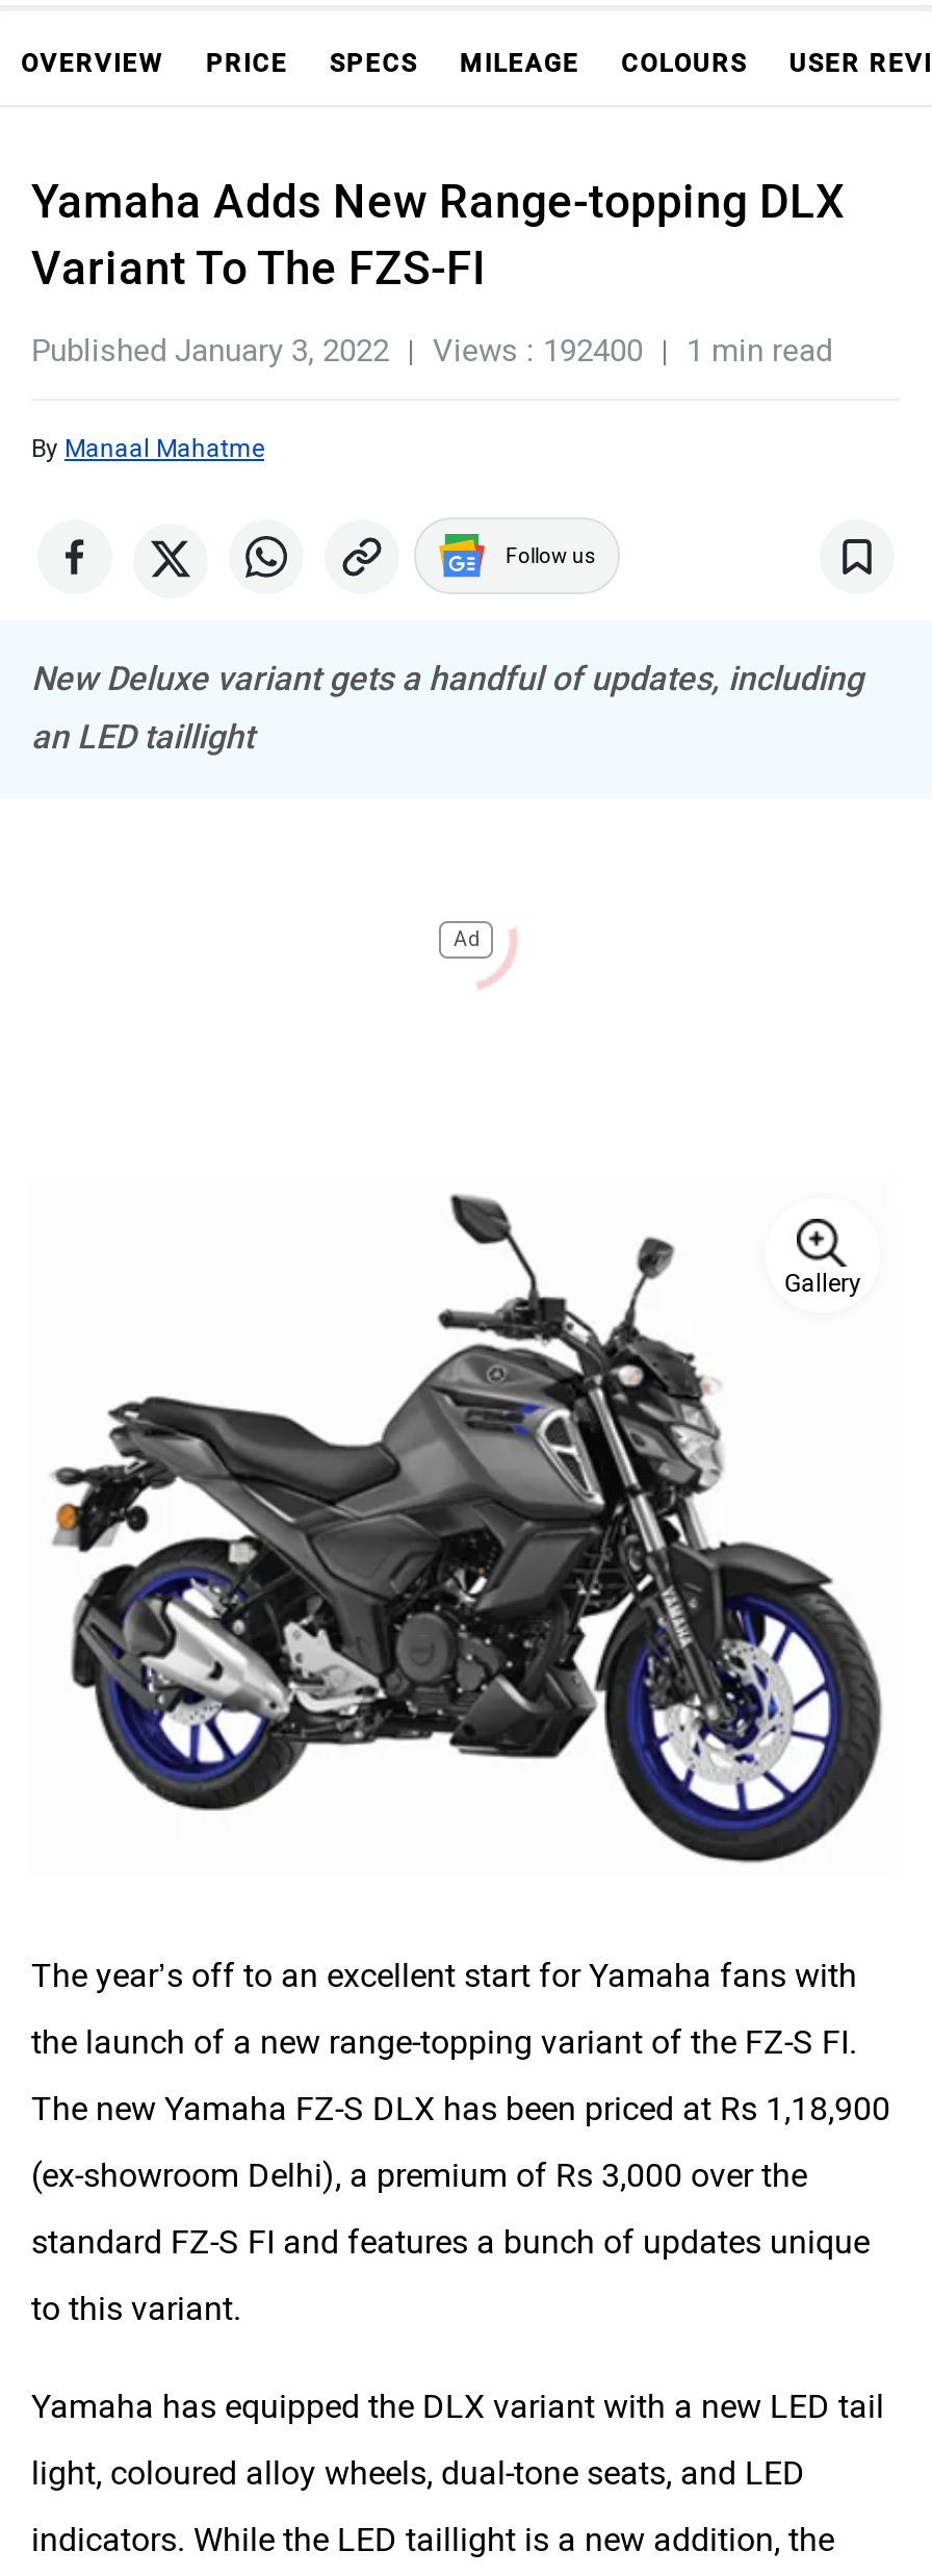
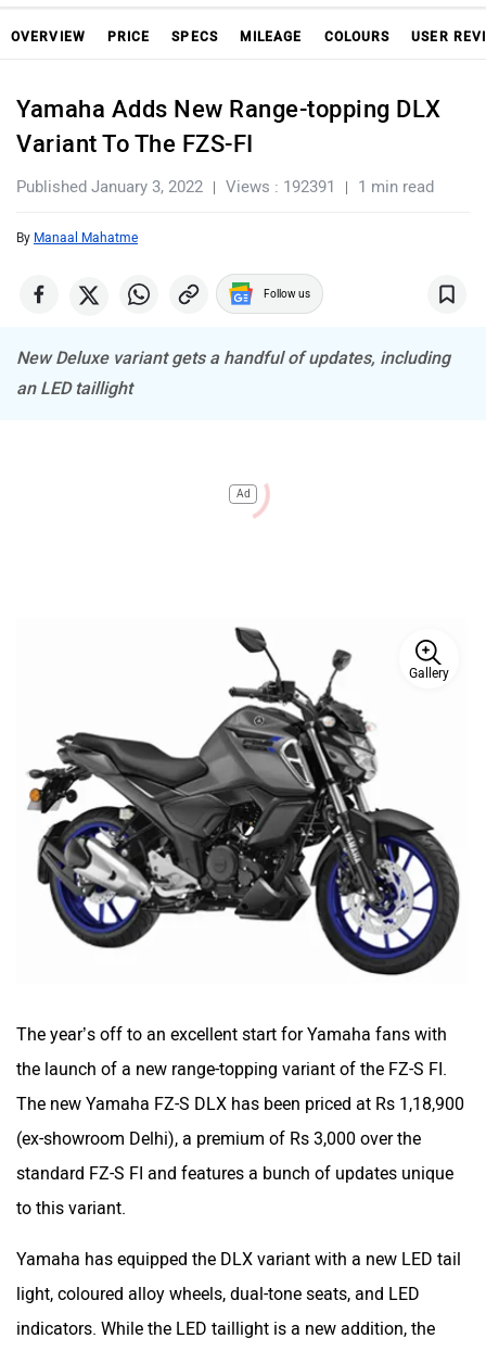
[31,332,832,369] Published January 3, 2022 Views : 192400 1 min read -> [16,177,434,197] Published January 3, 2022 Views : 192391 1 min read

